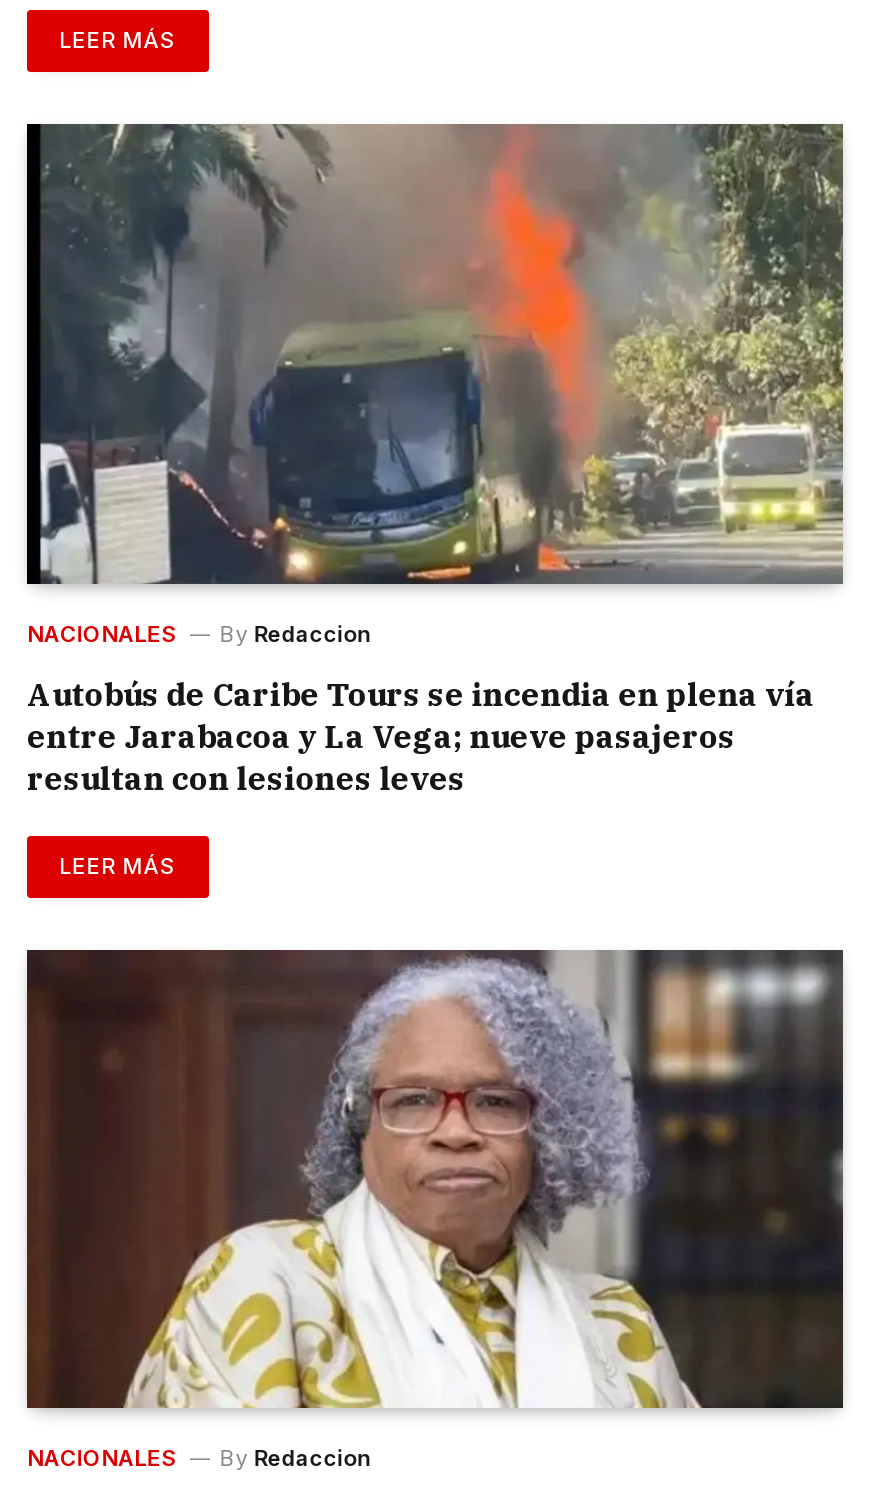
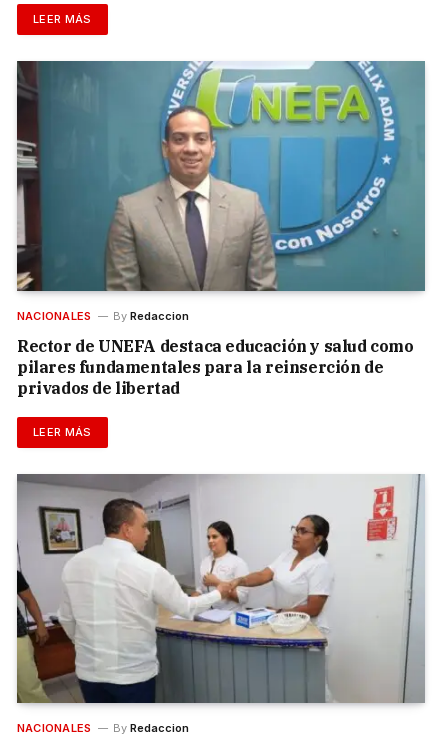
[25,122,845,584] [image] -> [16,60,425,292] [image]
[27,673,815,797] Autobús de Caribe Tours se incendia en plena vía | entre Jarabacoa y La Vega; nueve pasajeros | resultan con lesiones leves -> [17,336,414,398] Rector de UNEFA destaca educación y salud como | pilares fundamentales para la reinserción de | privados de libertad
[27,948,845,1410] [image] -> [16,474,425,704] [image]

